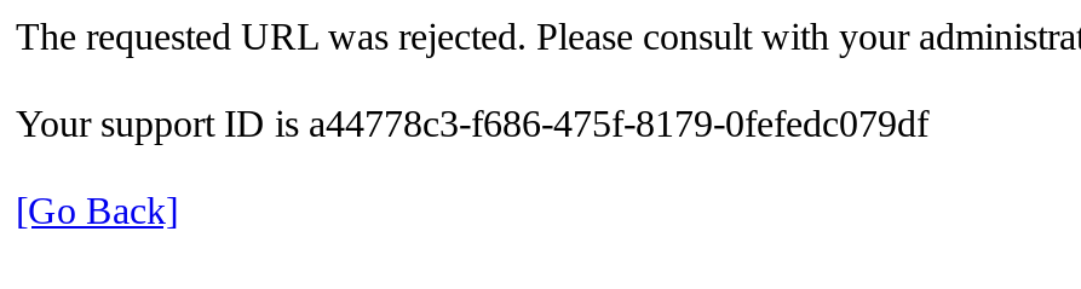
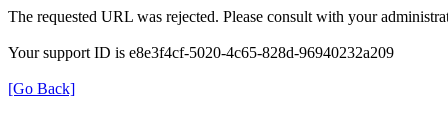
[16,103,928,144] Your support ID is a44778c3-f686-475f-8179-0fefedc079df -> [8,44,394,61] Your support ID is e8e3f4cf-5020-4c65-828d-96940232a209

